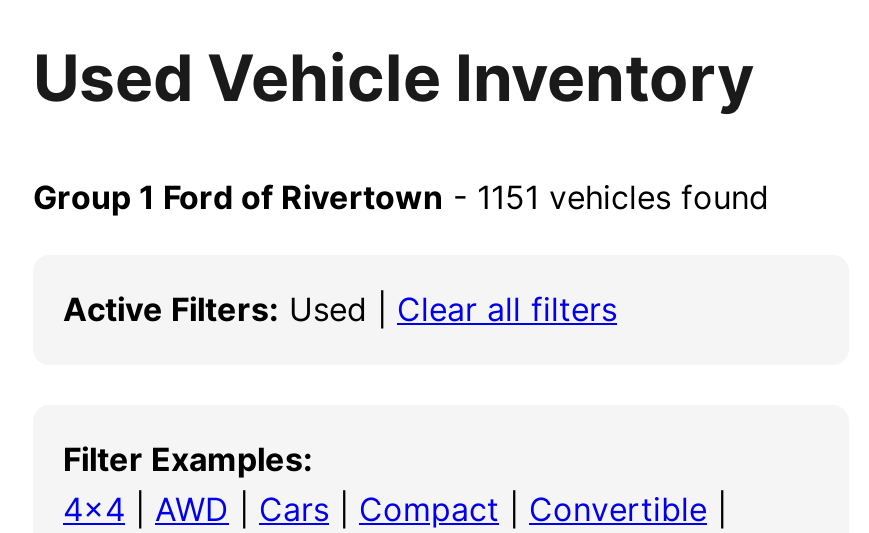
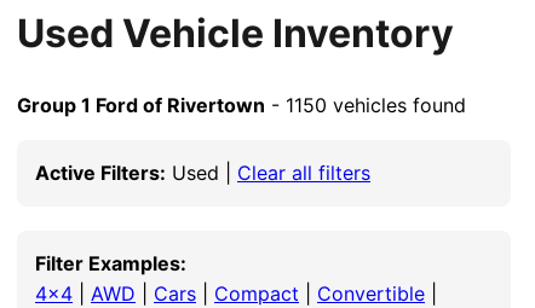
[33,177,769,217] Group 1 Ford of Rivertown - 1151 vehicles found -> [17,93,466,117] Group 1 Ford of Rivertown - 1150 vehicles found

